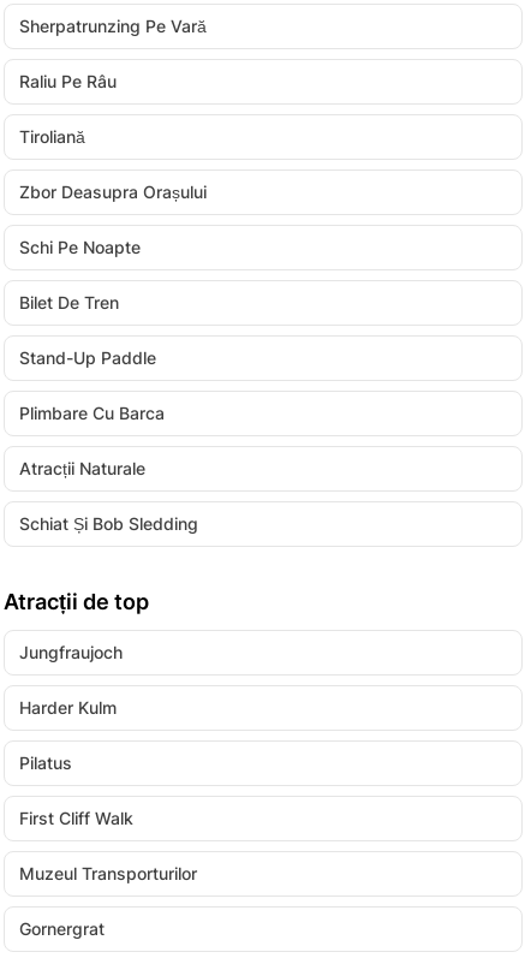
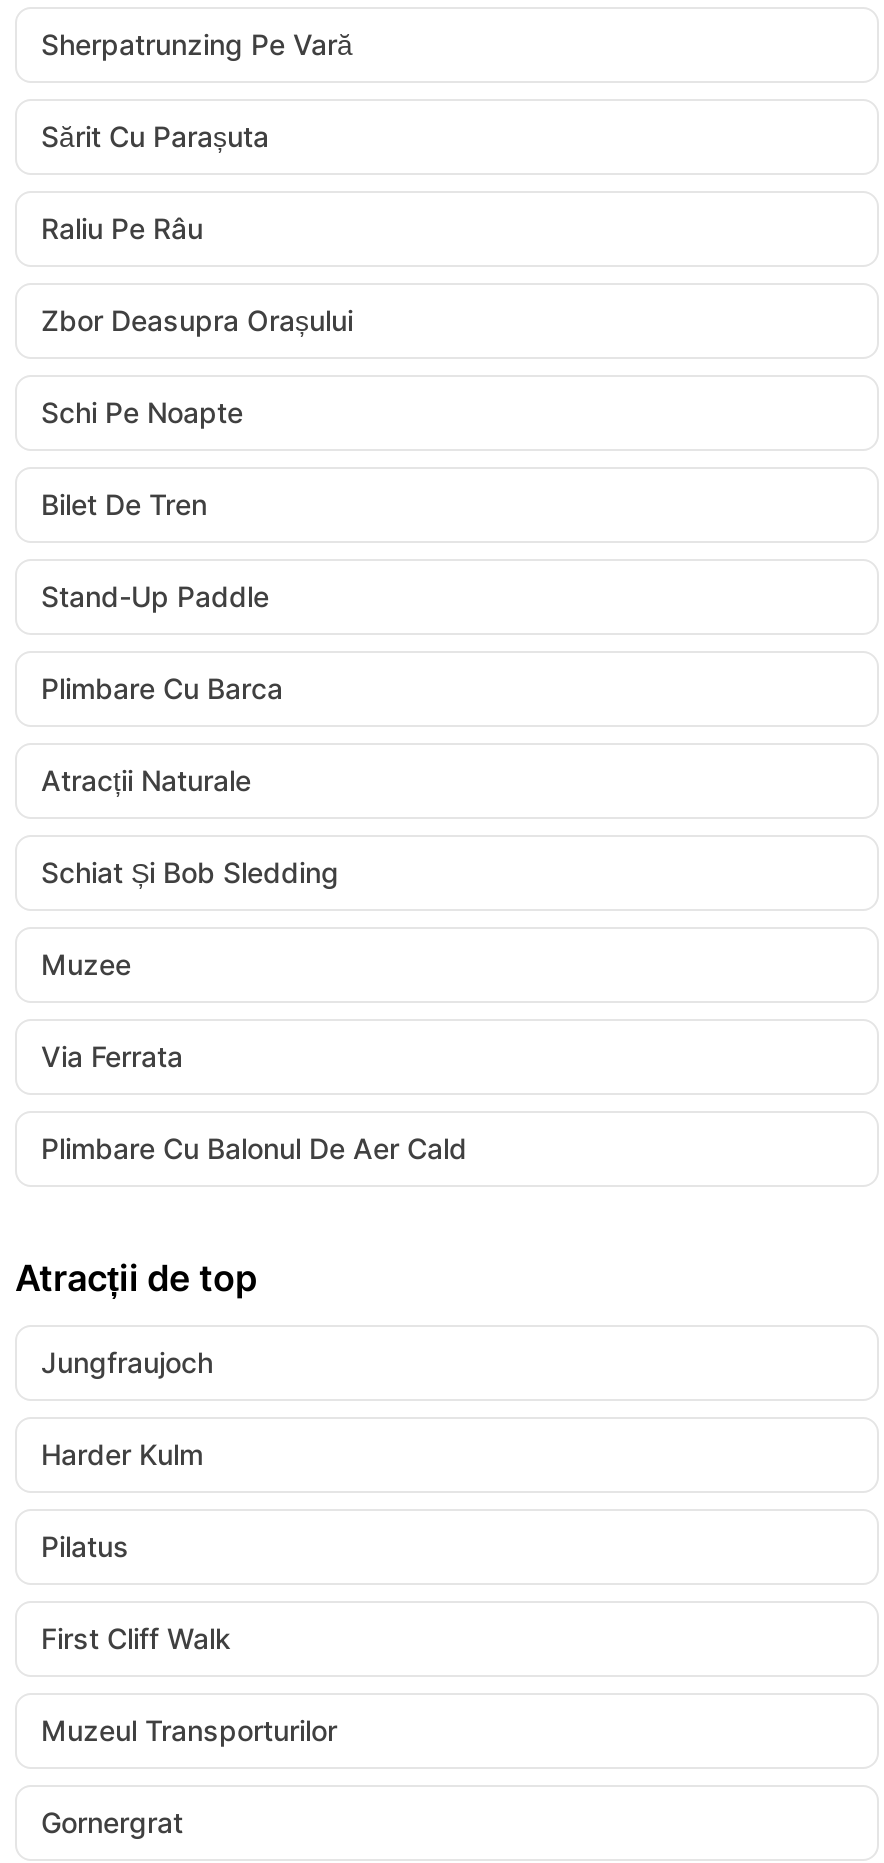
none -> [41,119,269,153] Sărit Cu Parașuta
[19,126,85,147] Tiroliană -> none
none -> [41,947,467,1165] Muzee | Via Ferrata | Plimbare Cu Balonul De Aer Cald

